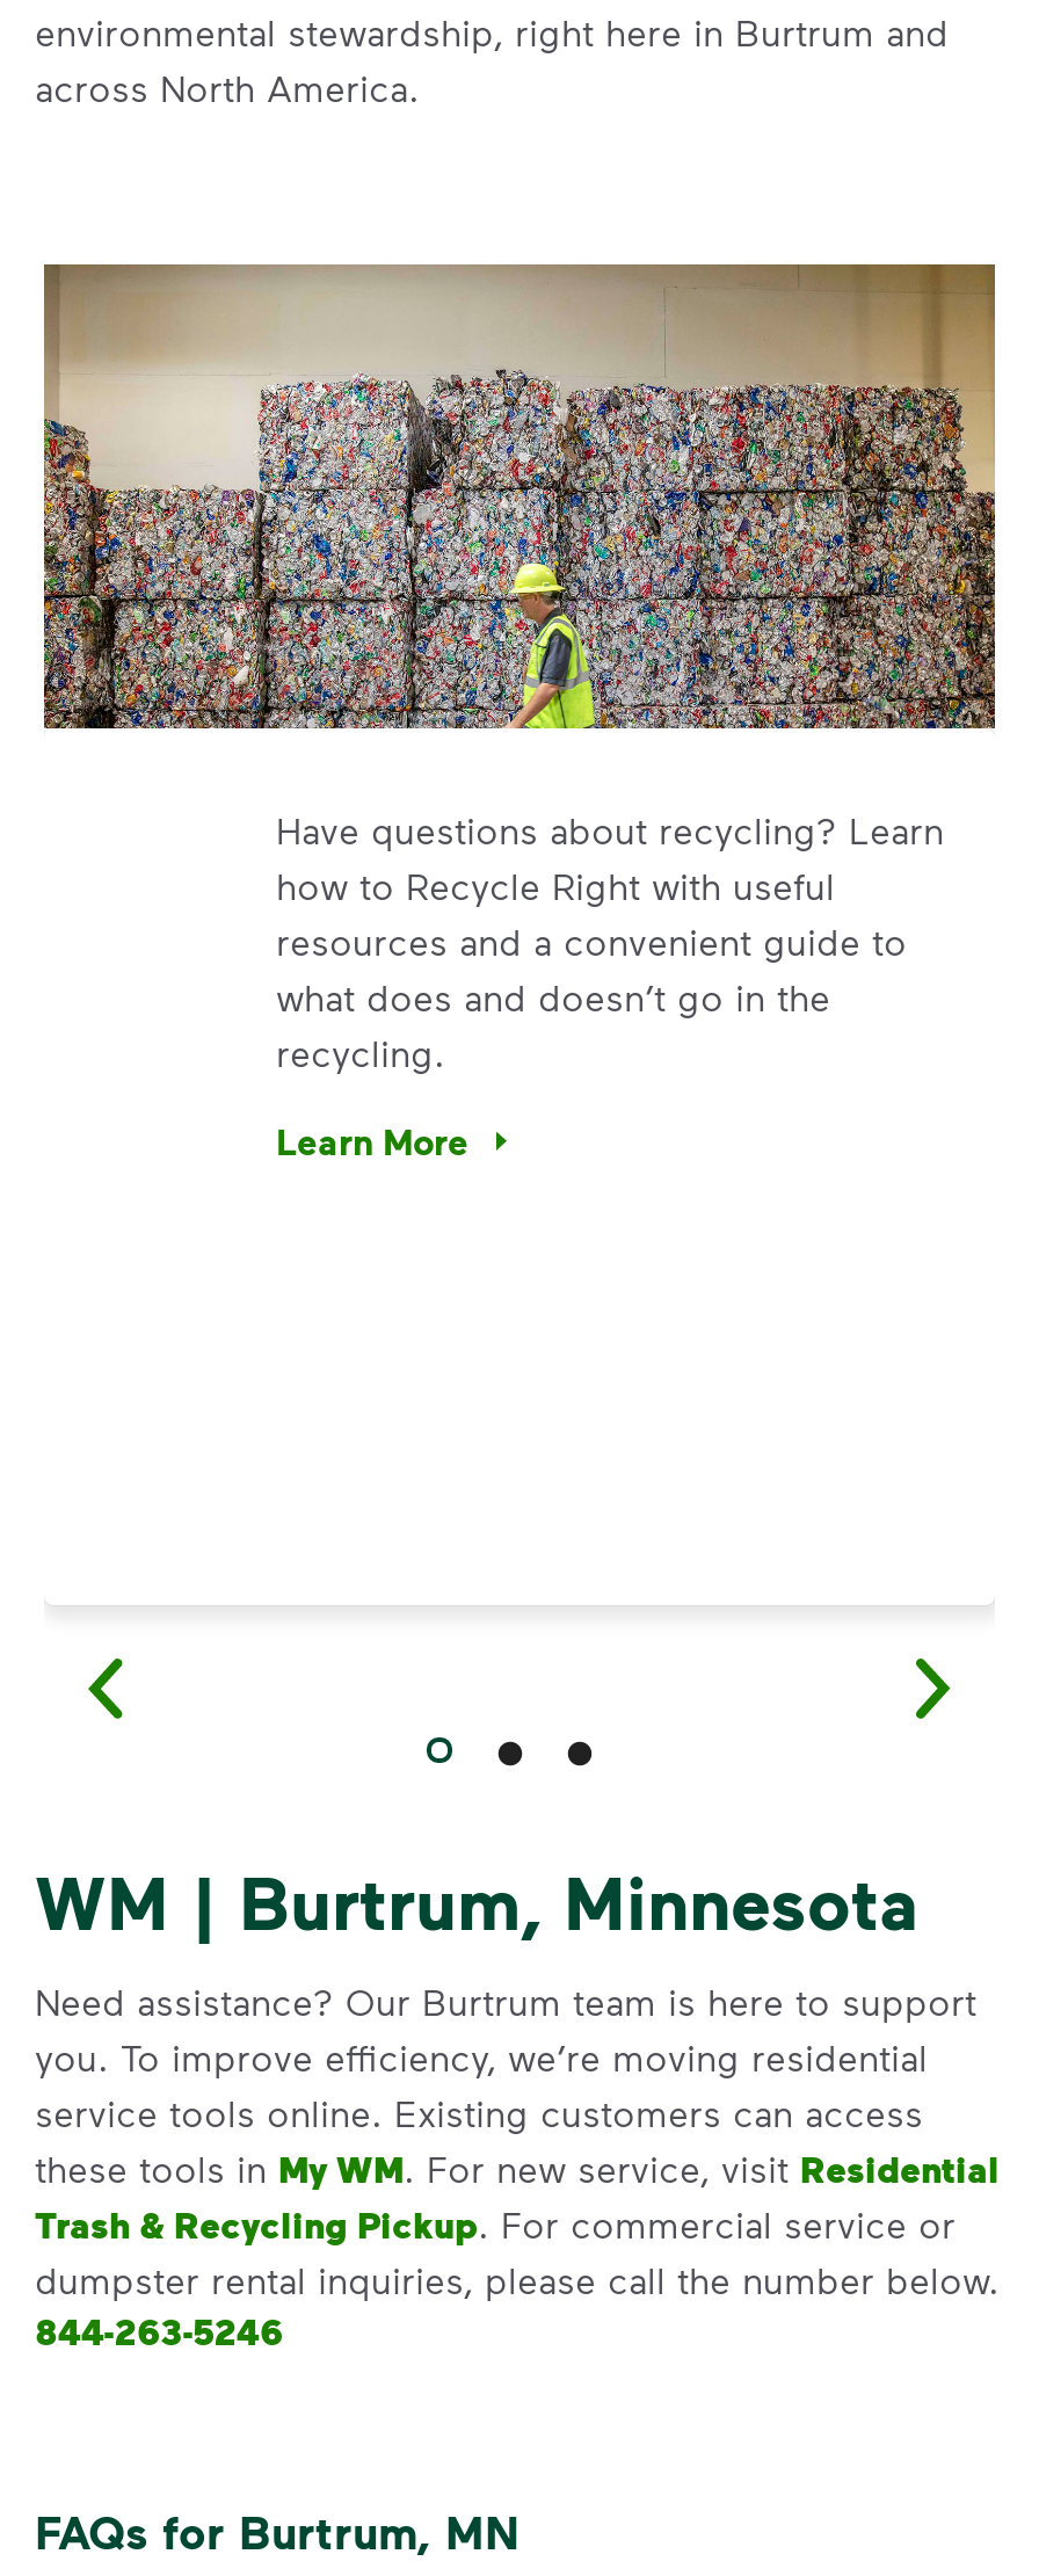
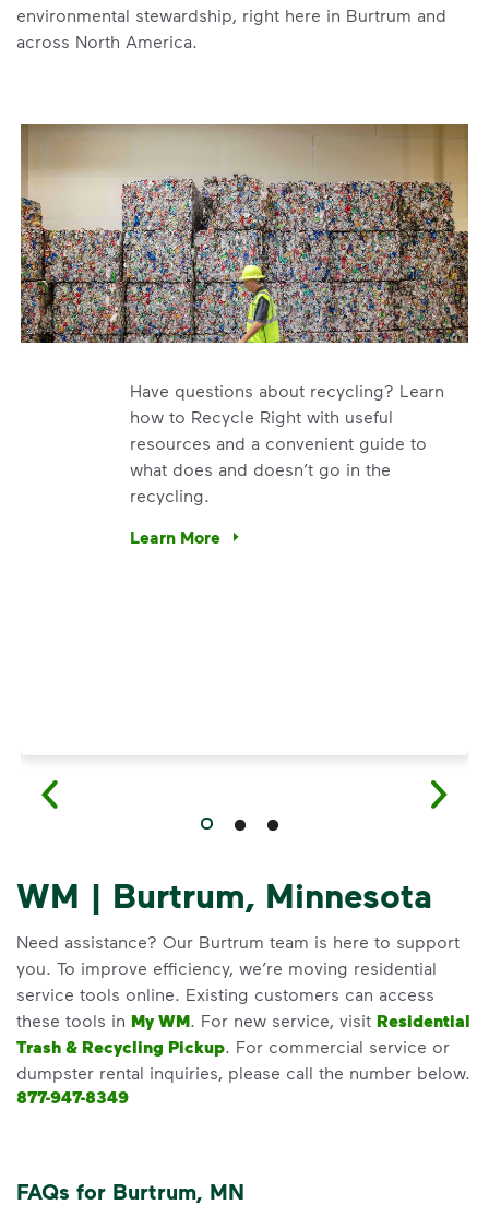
[35,2308,283,2354] 844-263-5246 -> [16,1086,129,1108] 877-947-8349

